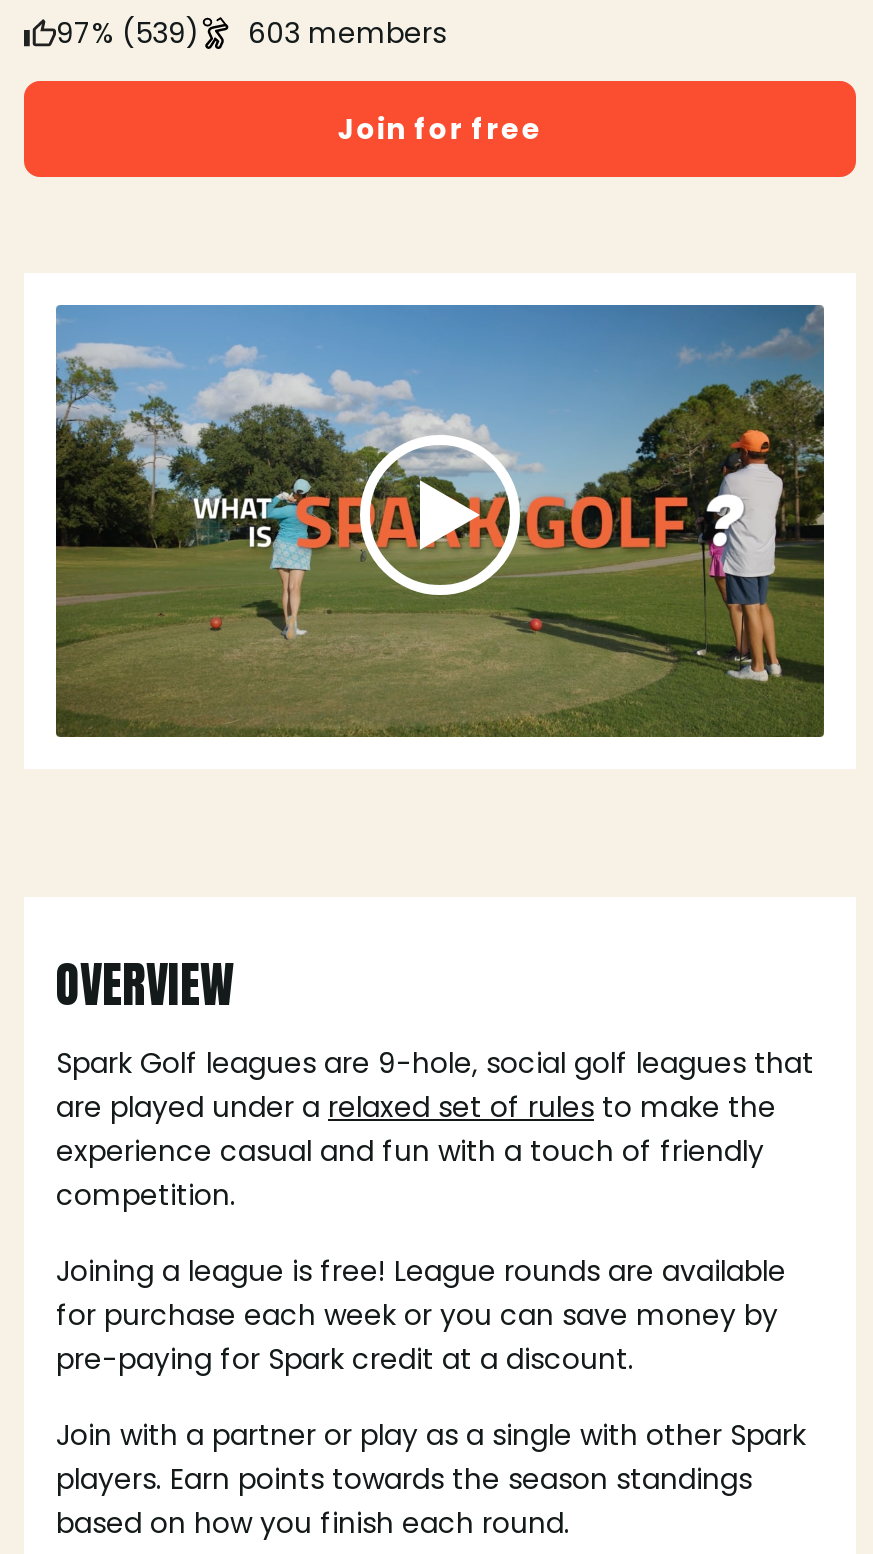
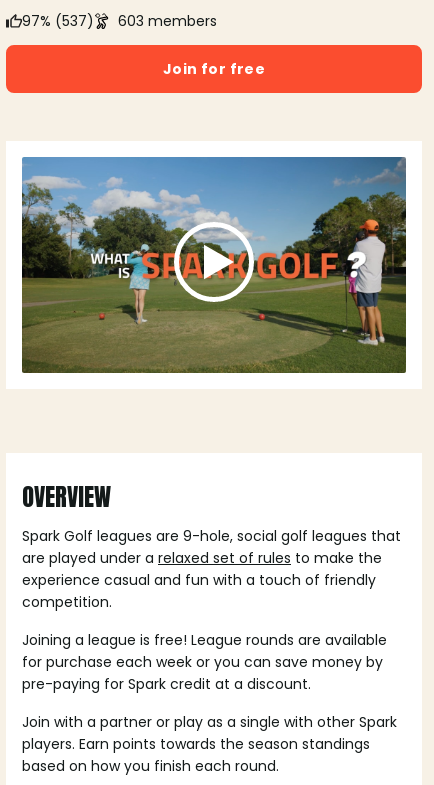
[56,12,446,53] 97% (539) 603 members -> [22,10,217,31] 97% (537) 603 members

